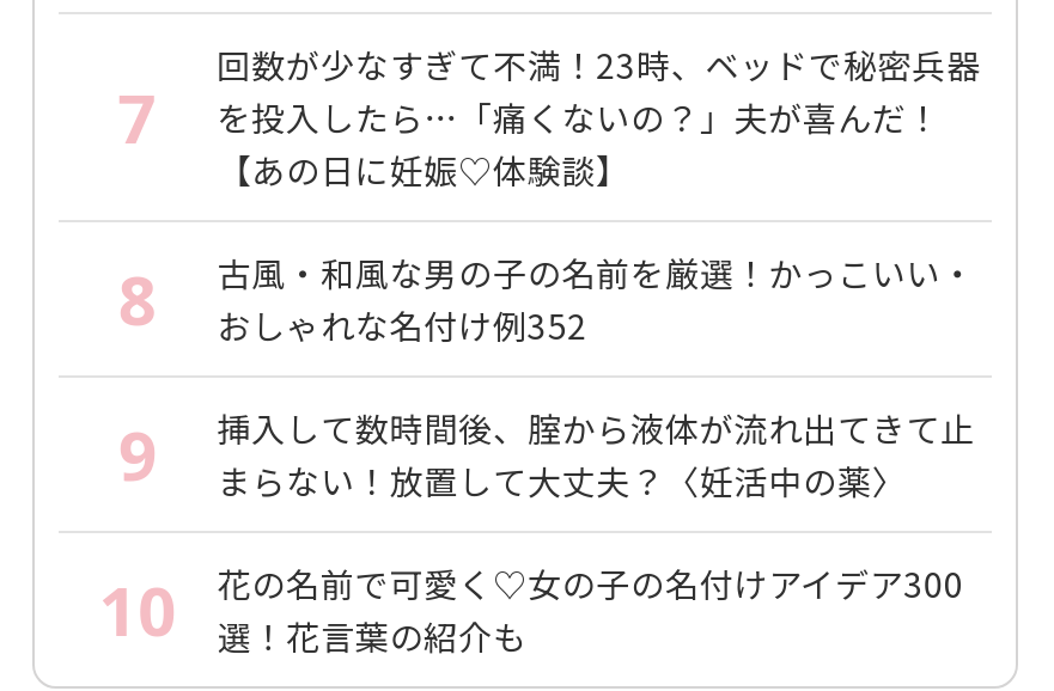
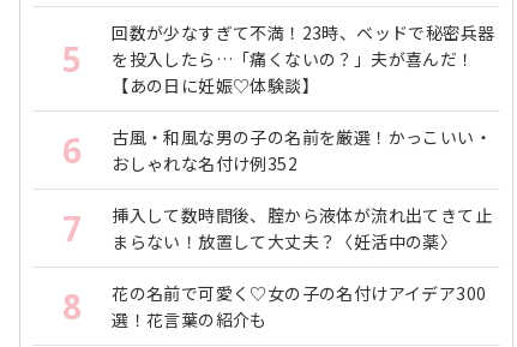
[118,71,941,162] 7 を投入したら…「痛くないの？」夫が喜んだ！ -> [62,36,475,81] 5 を投入したら…「痛くないの？」夫が喜んだ！
[118,248,975,348] 8 古風・和風な男の子の名前を厳選！かっこいい・ おしゃれな名付け例352 -> [62,124,492,175] 6 古風・和風な男の子の名前を厳選！かっこいい・ おしゃれな名付け例352
[118,403,975,504] 9 挿入して数時間後、腟から液体が流れ出てきて止 まらない！放置して大丈夫？〈妊活中の薬〉 -> [62,202,492,253] 7 挿入して数時間後、腟から液体が流れ出てきて止 まらない！放置して大丈夫？〈妊活中の薬〉
[99,563,177,654] 10 -> [62,283,82,329] 8

